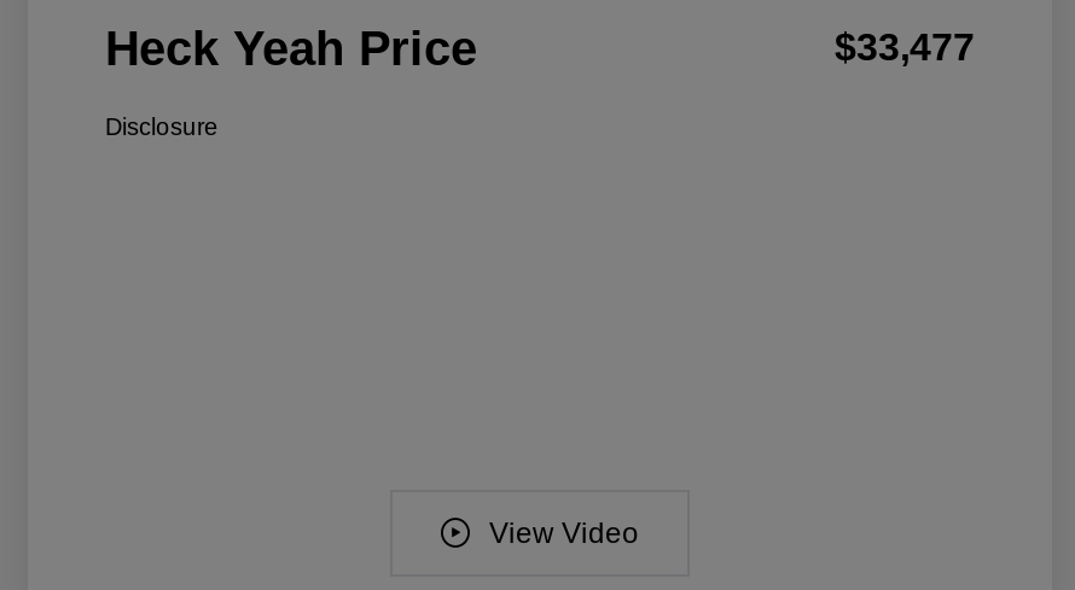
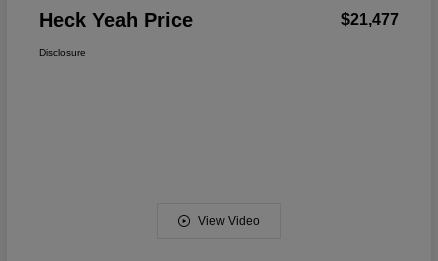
[835,26,975,67] $33,477 -> [341,11,399,28] $21,477

